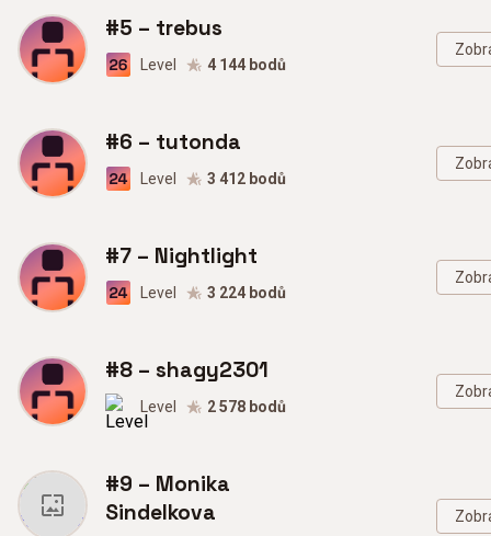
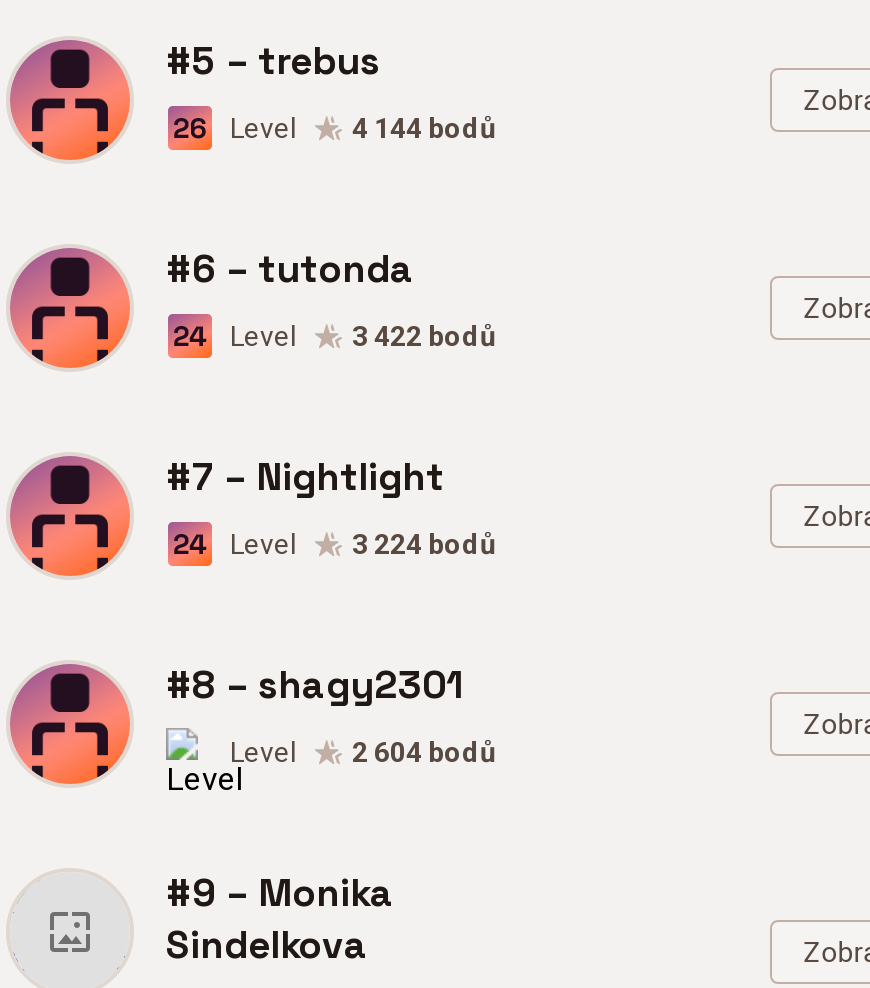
[140,170,286,187] Level 3 412 bodů -> [230,320,496,352] Level 3 422 bodů
[140,398,286,415] Level 2 578 bodů -> [230,736,496,768] Level 2 604 bodů

